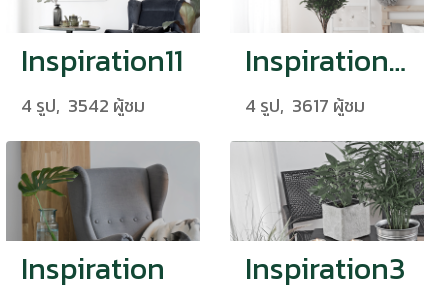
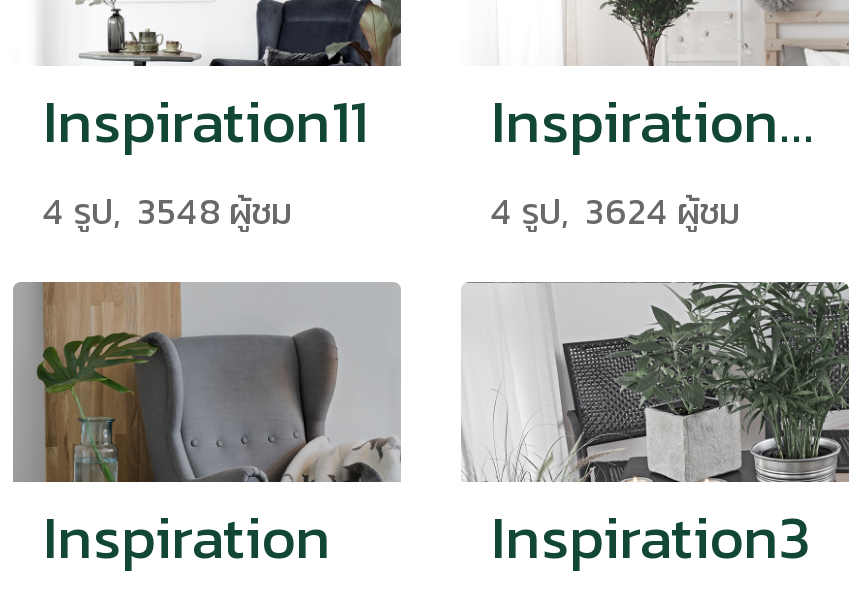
[21,92,145,119] 4 รูป, 3542 ผู้ชม -> [43,185,293,239] 4 รูป, 3548 ผู้ชม
[245,92,365,119] 4 รูป, 3617 ผู้ชม -> [491,185,741,239] 4 รูป, 3624 ผู้ชม

